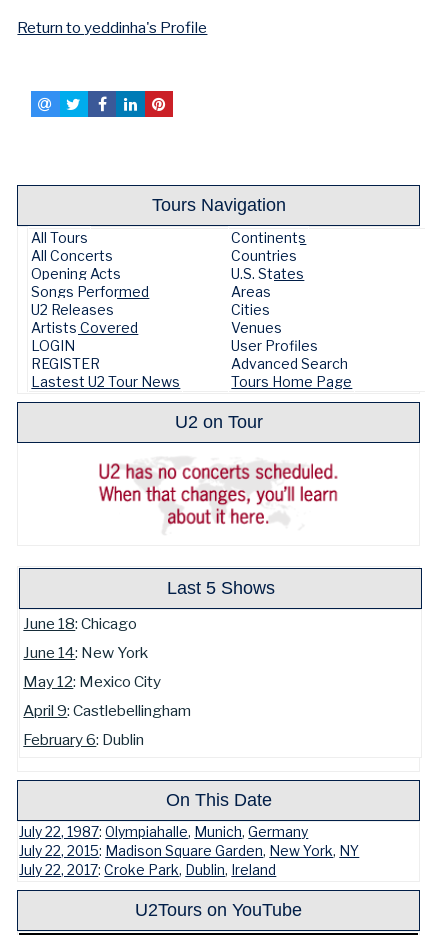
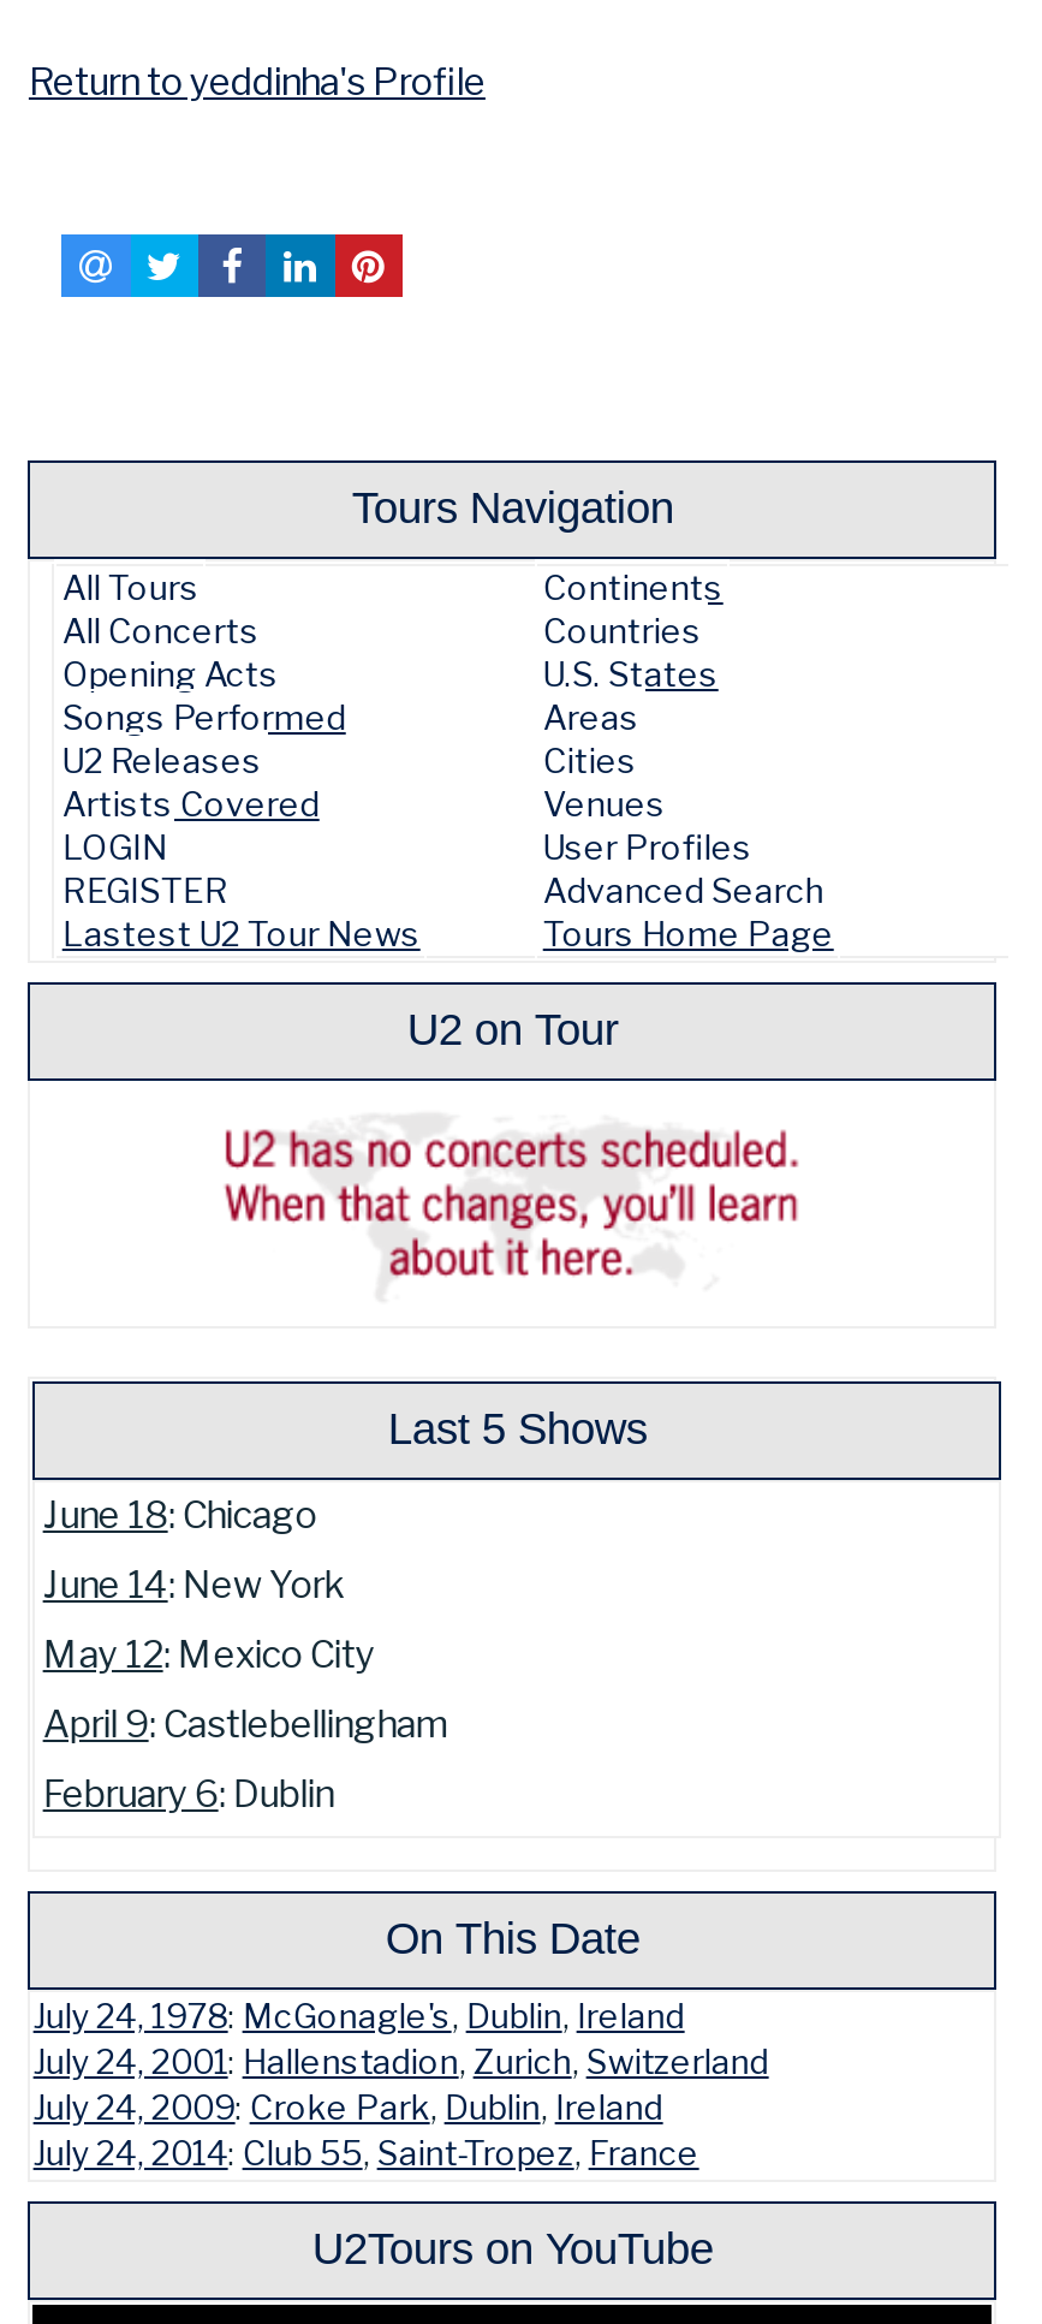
[19,824,359,878] July 22, 1987: Olympiahalle, Munich, Germany | July 22, 2015: Madison Square Garden, New York, NY | July 22, 2017: Croke Park, Dublin, Ireland -> [33,1997,769,2173] July 24, 1978: McGonagle's, Dublin, Ireland | July 24, 2001: Hallenstadion, Zurich, Switzerland | July 24, 2009: Croke Park, Dublin, Ireland | July 24, 2014: Club 55, Saint-Tropez, France

